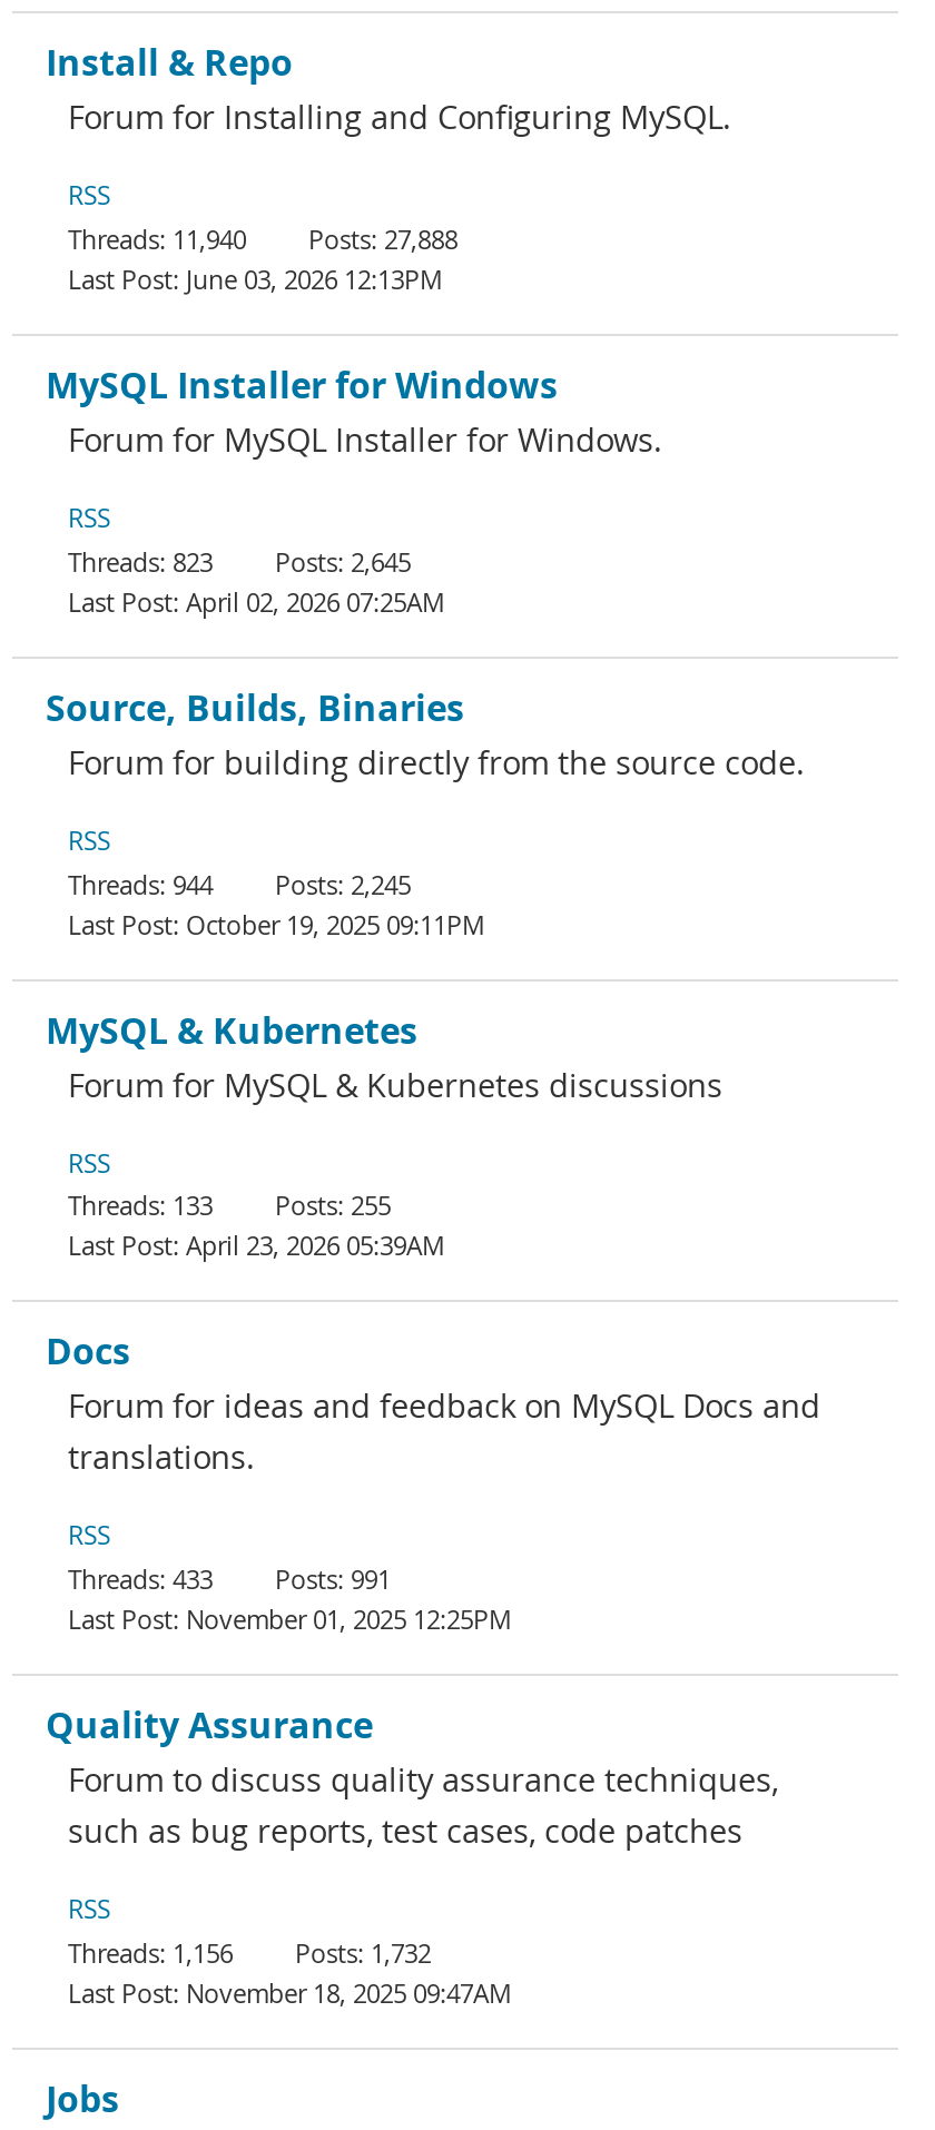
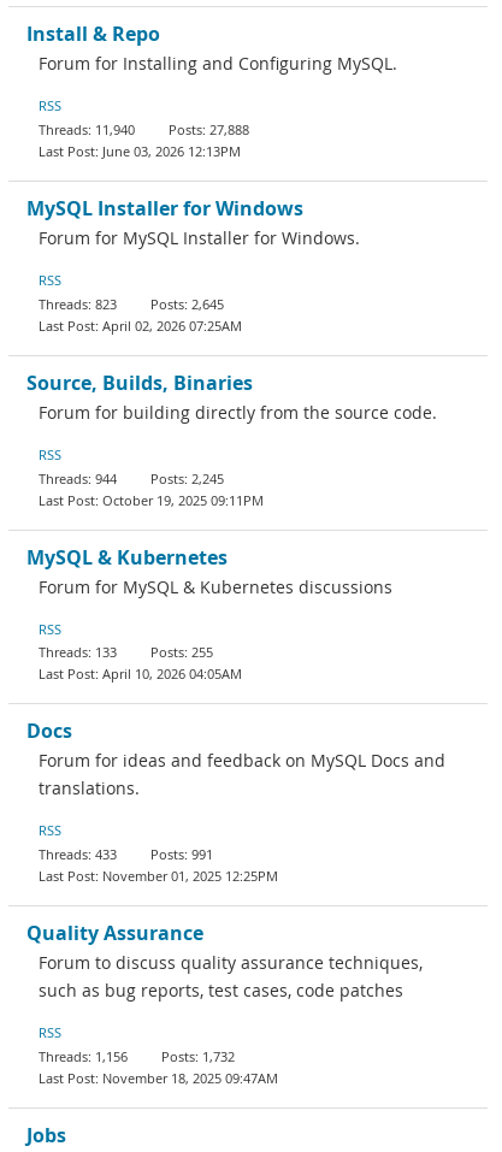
[186,1230,444,1263] April 23, 2026 05:39AM -> [102,665,242,683] April 10, 2026 04:05AM

